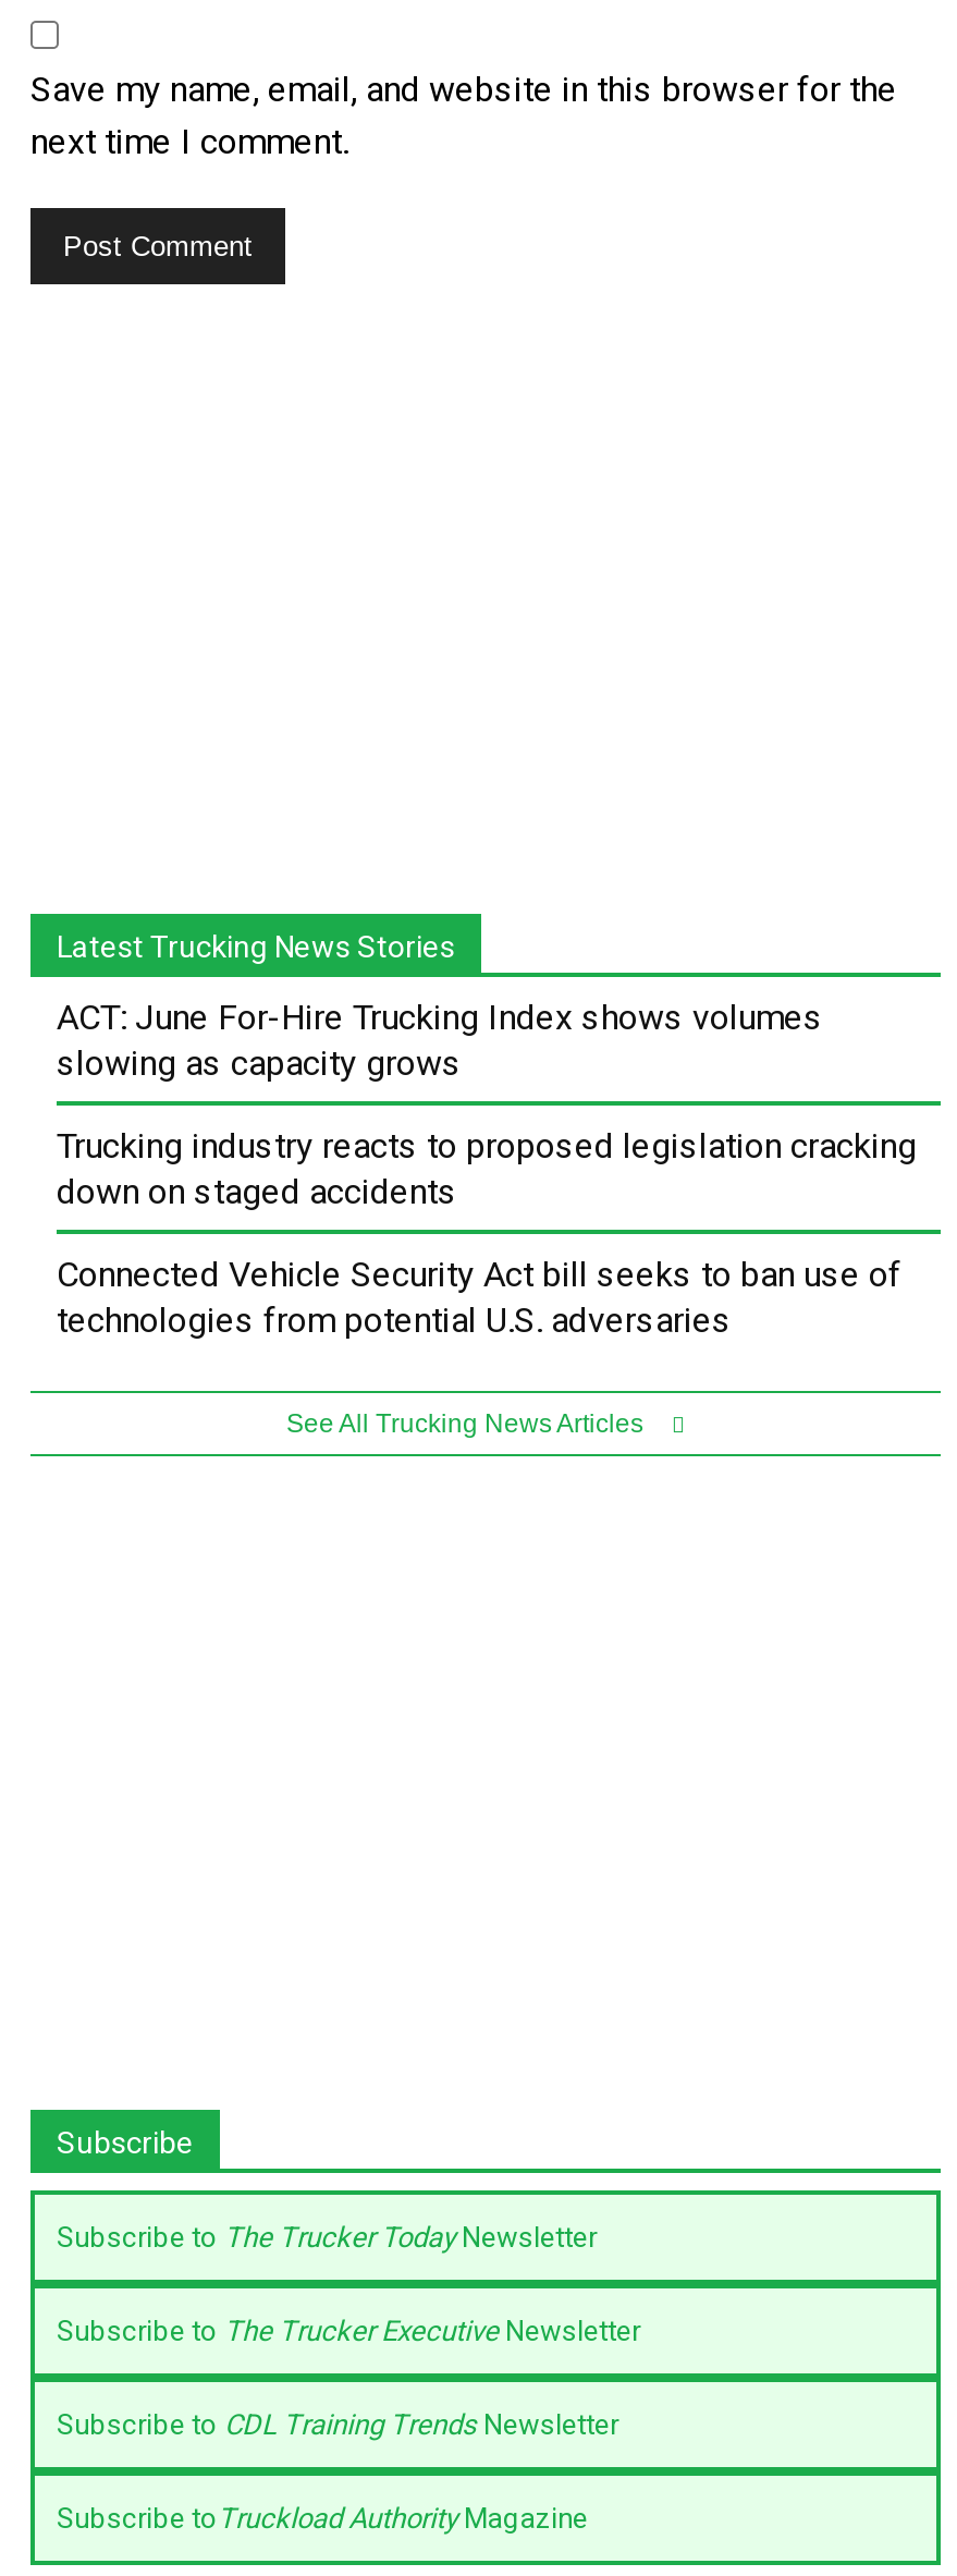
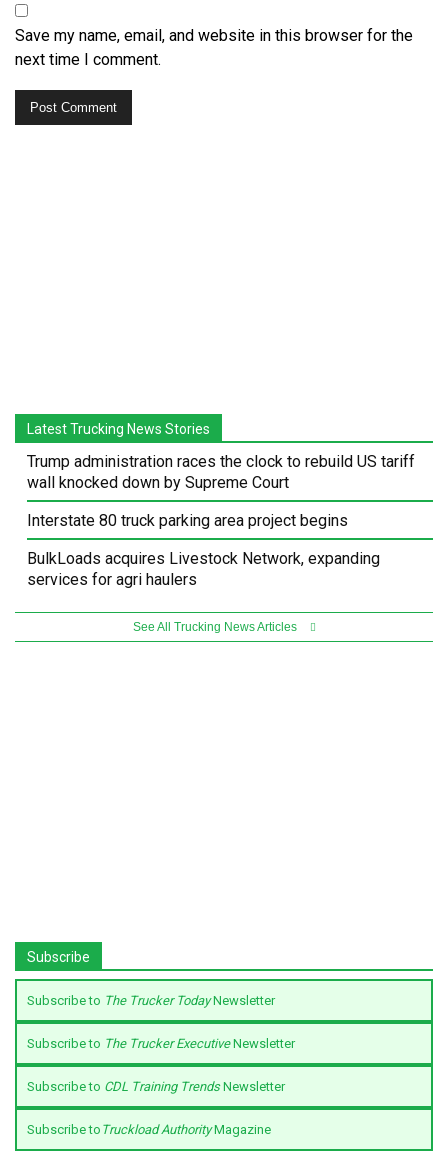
[57,996,823,1083] ACT: June For-Hire Trucking Index shows volumes | slowing as capacity grows -> [27,452,415,492] Trump administration races the clock to rebuild US tariff | wall knocked down by Supreme Court
[57,1124,917,1211] Trucking industry reacts to proposed legislation cracking | down on staged accidents -> [27,511,348,530] Interstate 80 truck parking area project begins
[57,1253,901,1340] Connected Vehicle Security Act bill seeks to ban use of | technologies from potential U.S. adversaries -> [27,549,380,589] BulkLoads acquires Livestock Network, expanding | services for agri haulers

